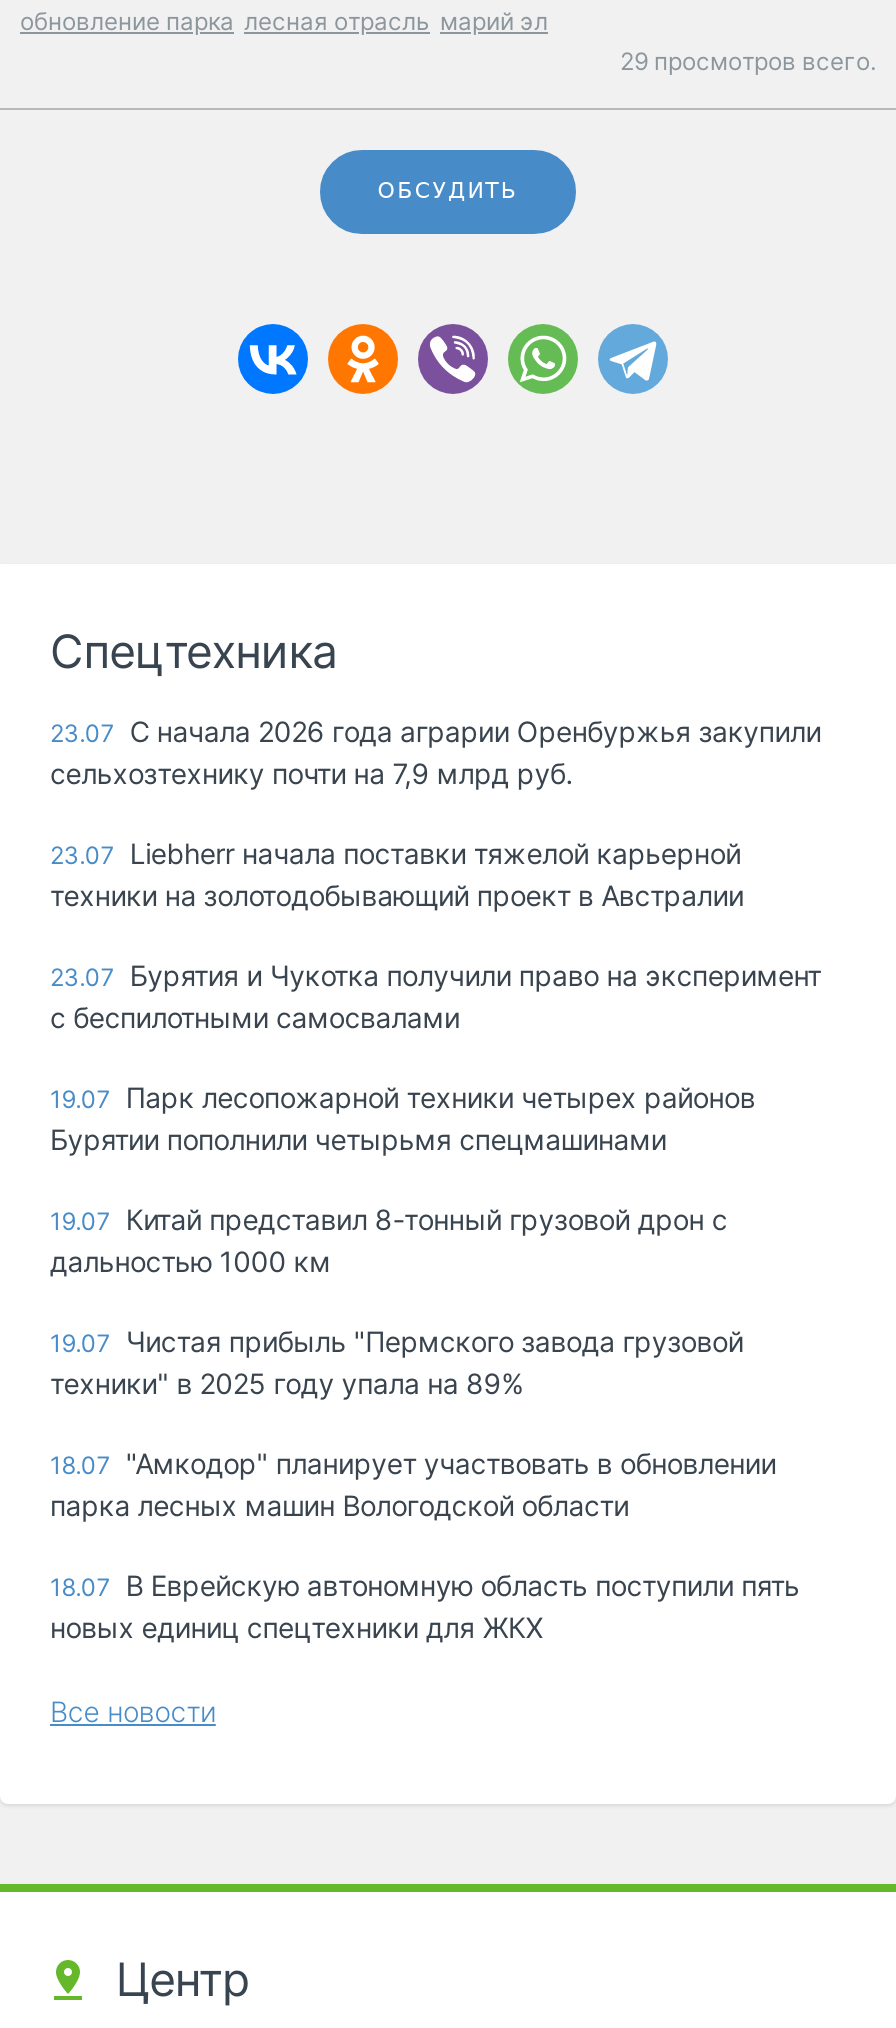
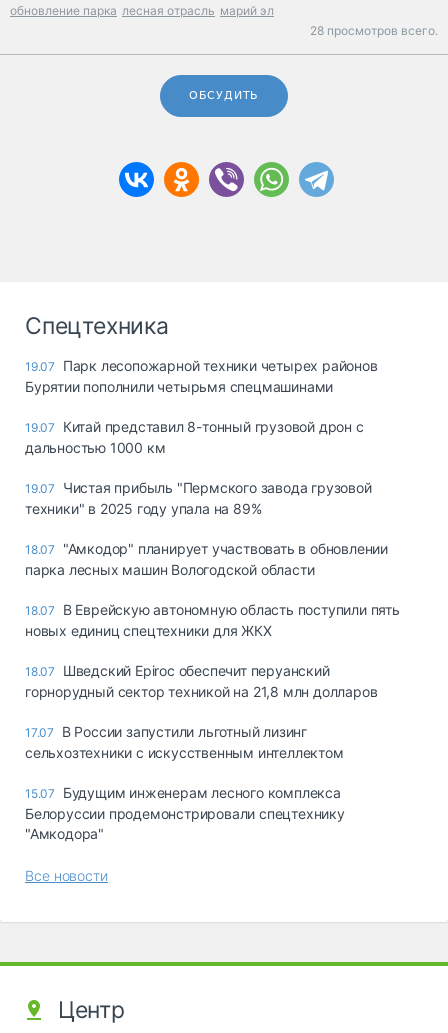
[620,46,876,76] 29 просмотров всего. -> [310,23,438,38] 28 просмотров всего.
[50,714,821,1034] 23.07 С начала 2026 года аграрии Оренбуржья закупили | сельхозтехнику почти на 7,9 млрд руб. | 23.07 Liebherr начала поставки тяжелой карьерной | техники на золотодобывающий проект в Австралии | 23.07 Бурятия и Чукотка получили право на эксперимент | с беспилотными самосвалами -> none
moved [50,1080,800,1644] -> [25,357,400,639]: 19.07 Парк лесопожарной техники четырех районов | Бурятии пополнили четырьмя спецмашинами | 19.07 Китай представил 8-тонный грузовой дрон с | ... | 18.07 В Еврейскую автономную область поступили пять | новых единиц спецтехники для ЖКХ
none -> [25,662,377,842] 18.07 Шведский Epiroc обеспечит перуанский | горнорудный сектор техникой на 21,8 млн долларов | 17.07 В России запустили льготный лизинг | сельхозтехники с искусственным интеллектом | 15.07 Будущим инженерам лесного комплекса | Белоруссии продемонстрировали спецтехнику | "Амкодора"

